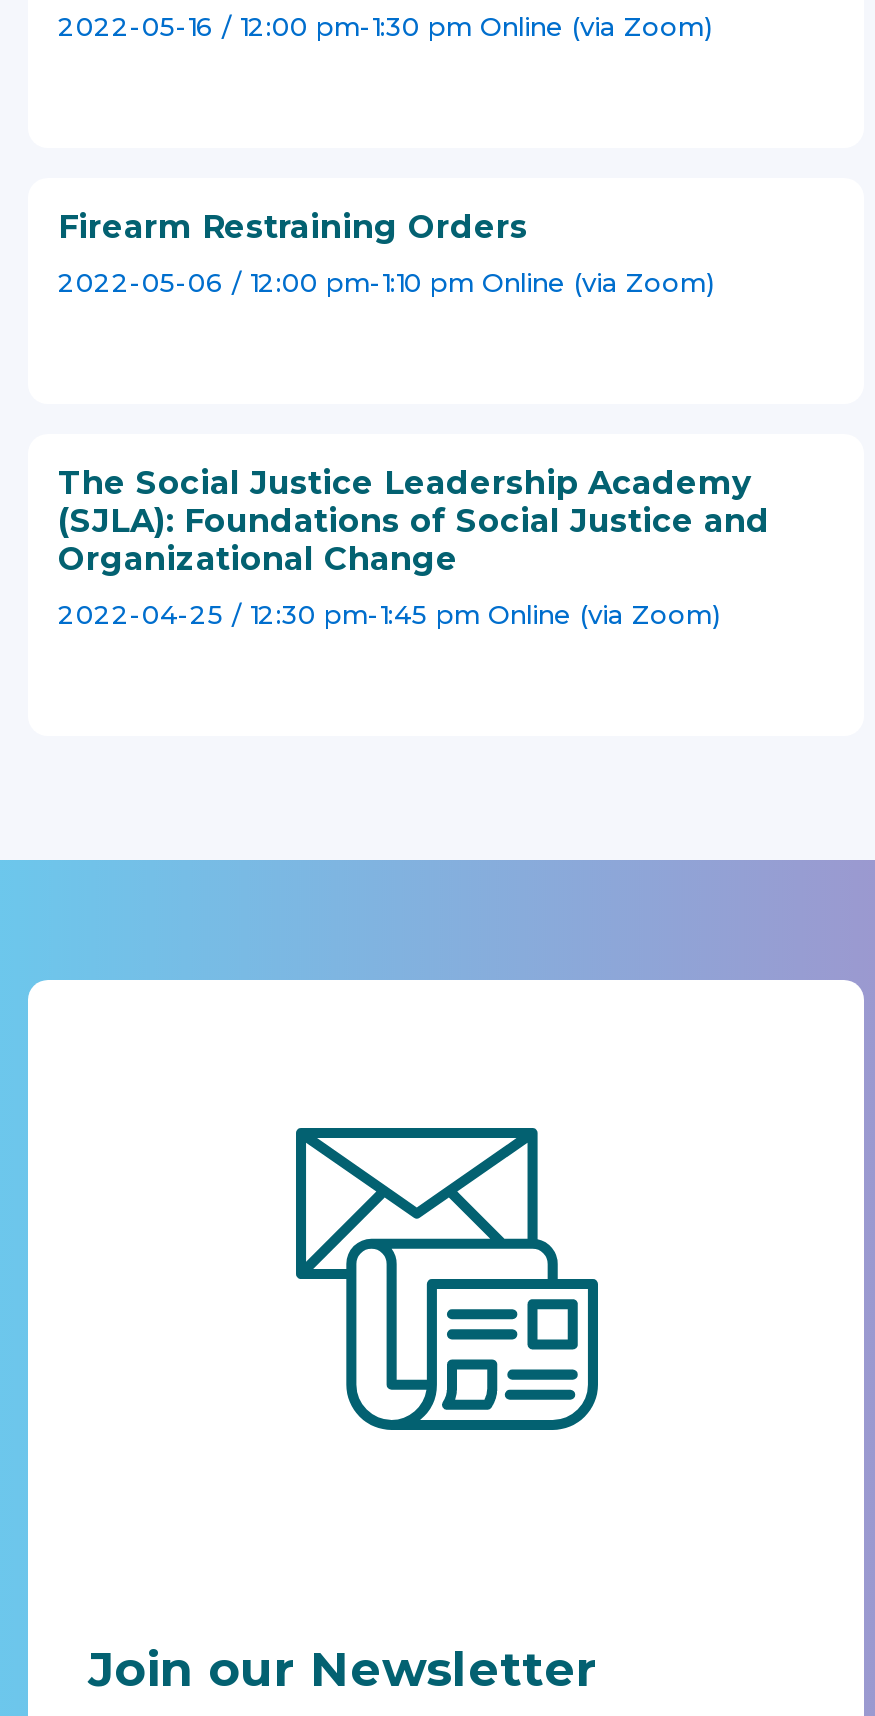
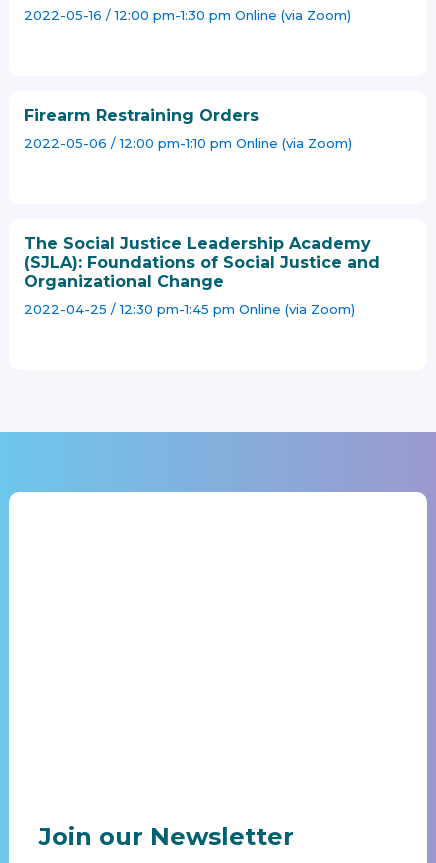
[294,1126,600,1432] [image] -> none

